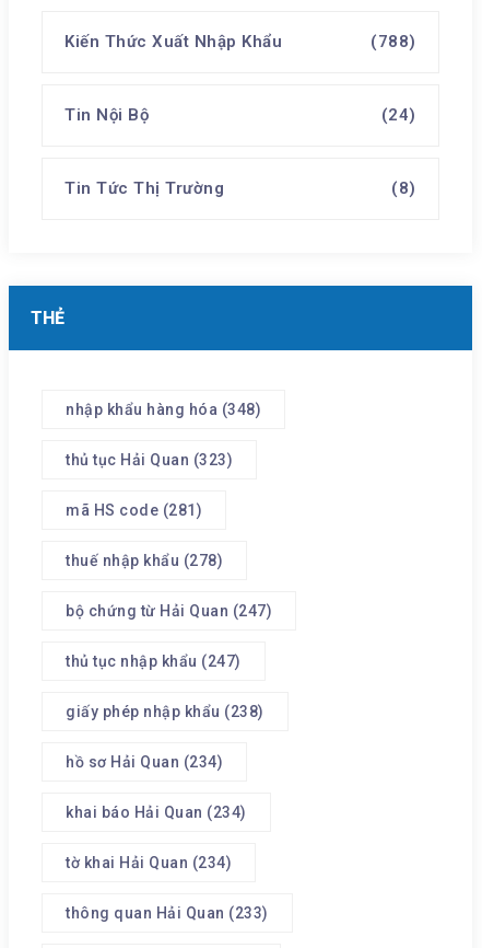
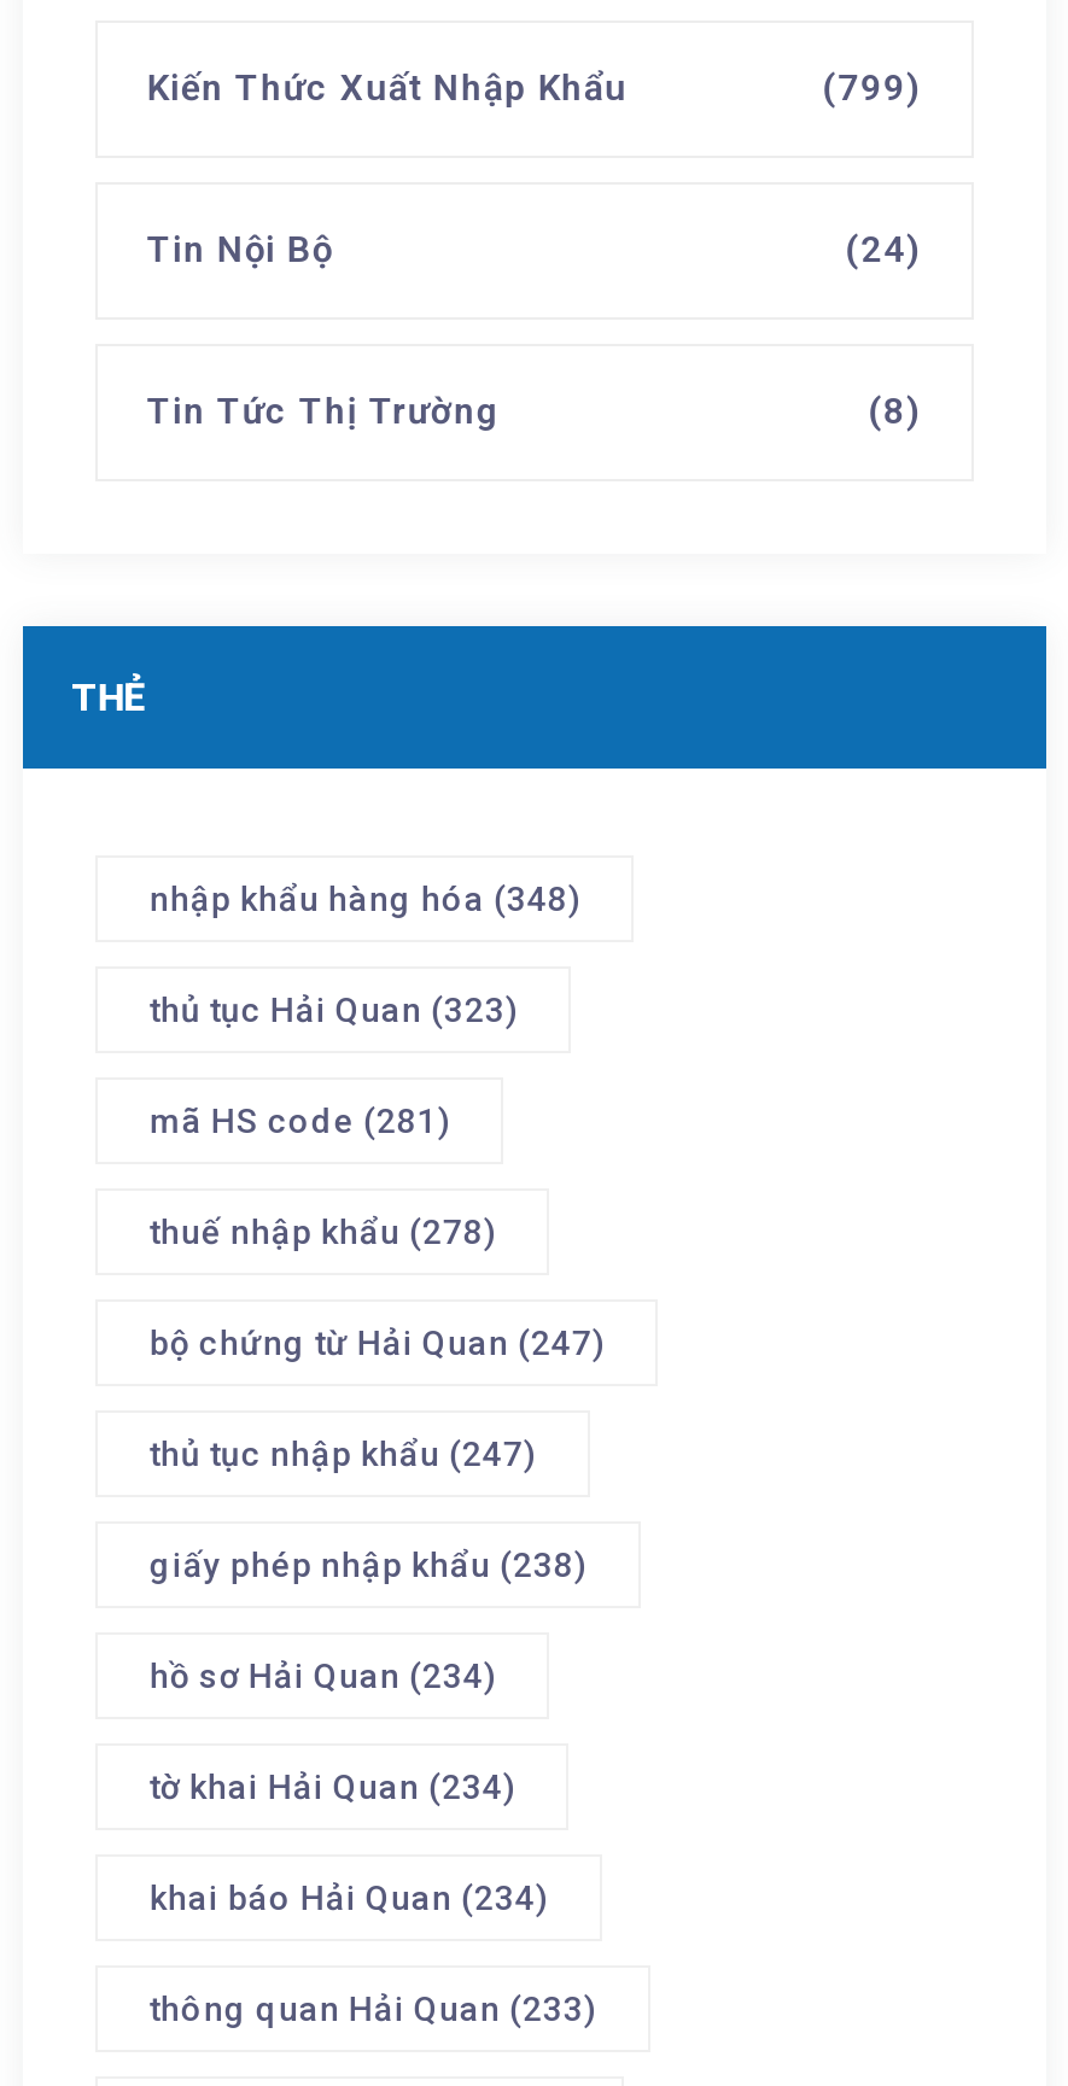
[371,32,416,51] (788) -> [822,66,922,110] (799)
moved [66,803,247,821] -> [149,1878,549,1916]: khai báo Hải Quan (234)
moved [66,854,232,871] -> [149,1767,516,1805]: tờ khai Hải Quan (234)

